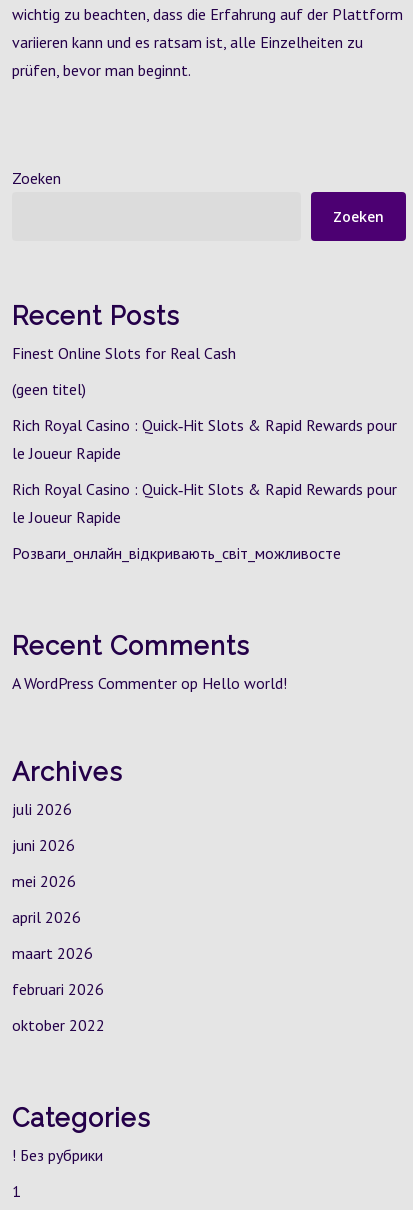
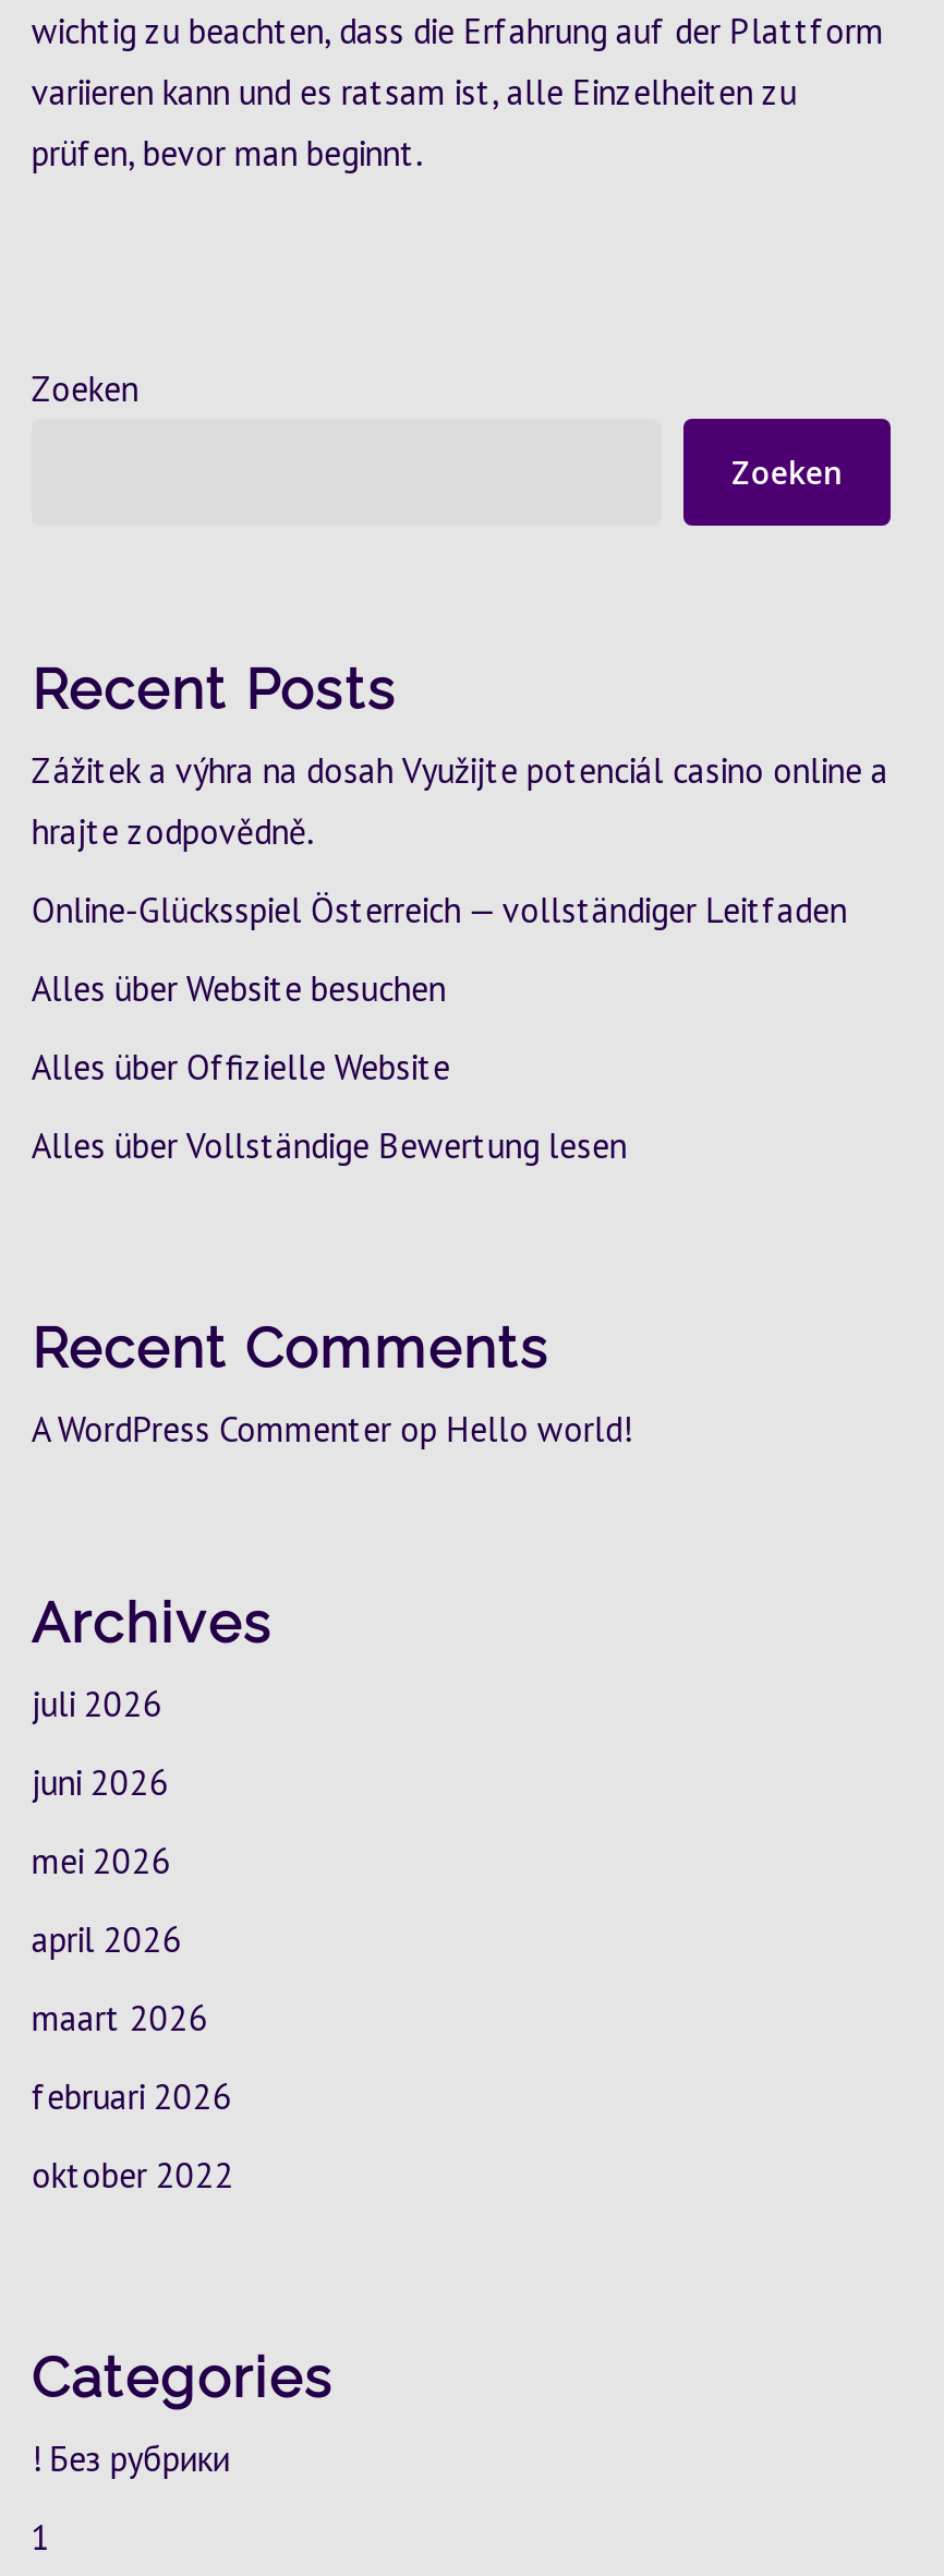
[12,343,236,363] Finest Online Slots for Real Cash -> [31,748,888,853] Zážitek a výhra na dosah Využijte potenciál casino online a | hrajte zodpovědně.
[12,379,86,399] (geen titel) -> [31,888,847,931] Online-Glücksspiel Österreich — vollständiger Leitfaden
[12,415,397,463] Rich Royal Casino : Quick‑Hit Slots & Rapid Rewards pour | le Joueur Rapide -> [31,966,446,1010] Alles über Website besuchen
[12,479,397,527] Rich Royal Casino : Quick‑Hit Slots & Rapid Rewards pour | le Joueur Rapide -> [31,1045,450,1088] Alles über Offizielle Website
[12,543,341,563] Розваги_онлайн_відкривають_світ_можливосте -> [31,1123,627,1167] Alles über Vollständige Bewertung lesen

